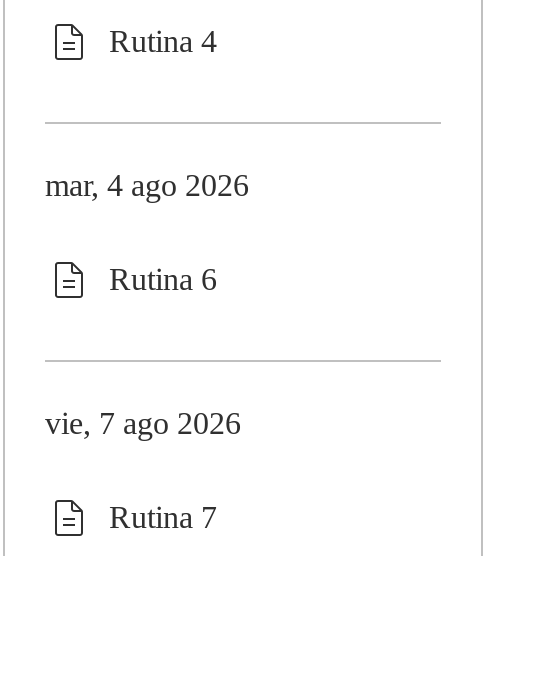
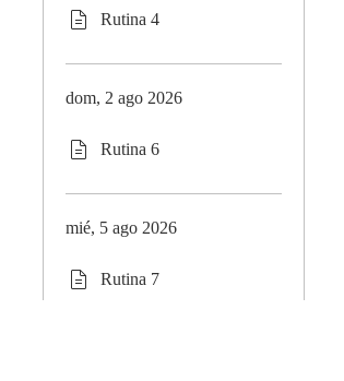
[45,168,249,202] mar, 4 ago 2026 -> [66,88,182,107] dom, 2 ago 2026
[45,406,241,440] vie, 7 ago 2026 -> [66,218,177,237] mié, 5 ago 2026

